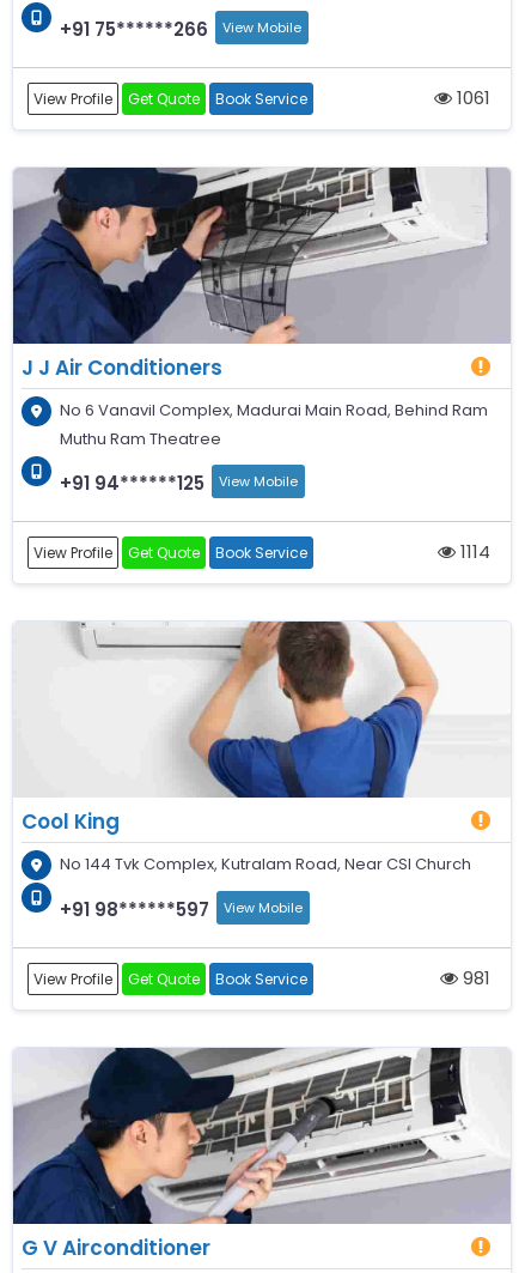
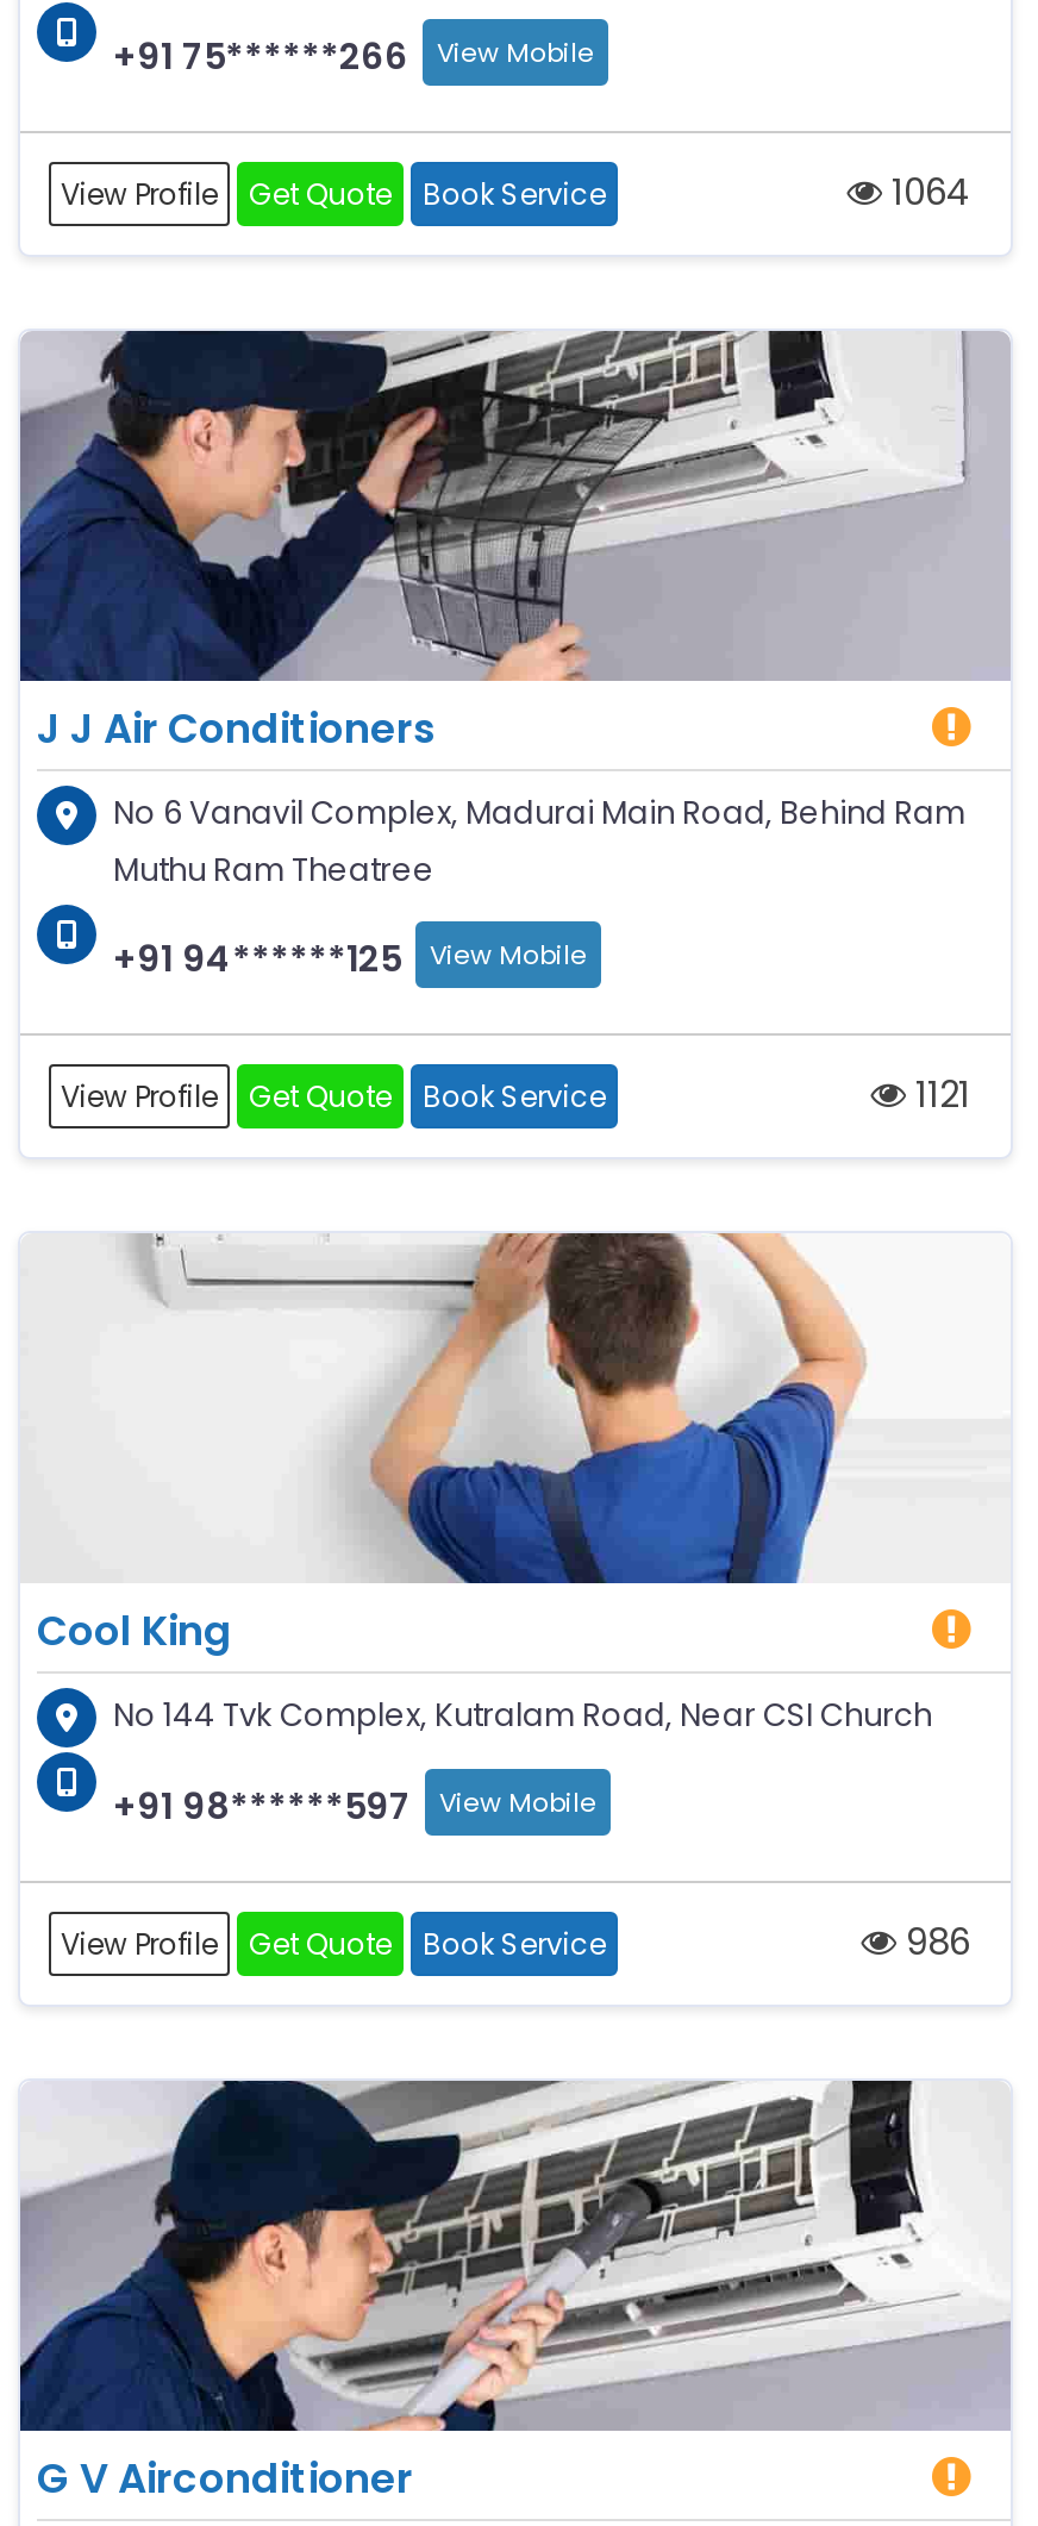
[452,85,490,110] 1061 -> [882,167,970,217] 1064
[456,539,490,564] 1114 -> [906,1069,970,1119] 1121
[458,965,490,990] 981 -> [896,1917,970,1967] 986

